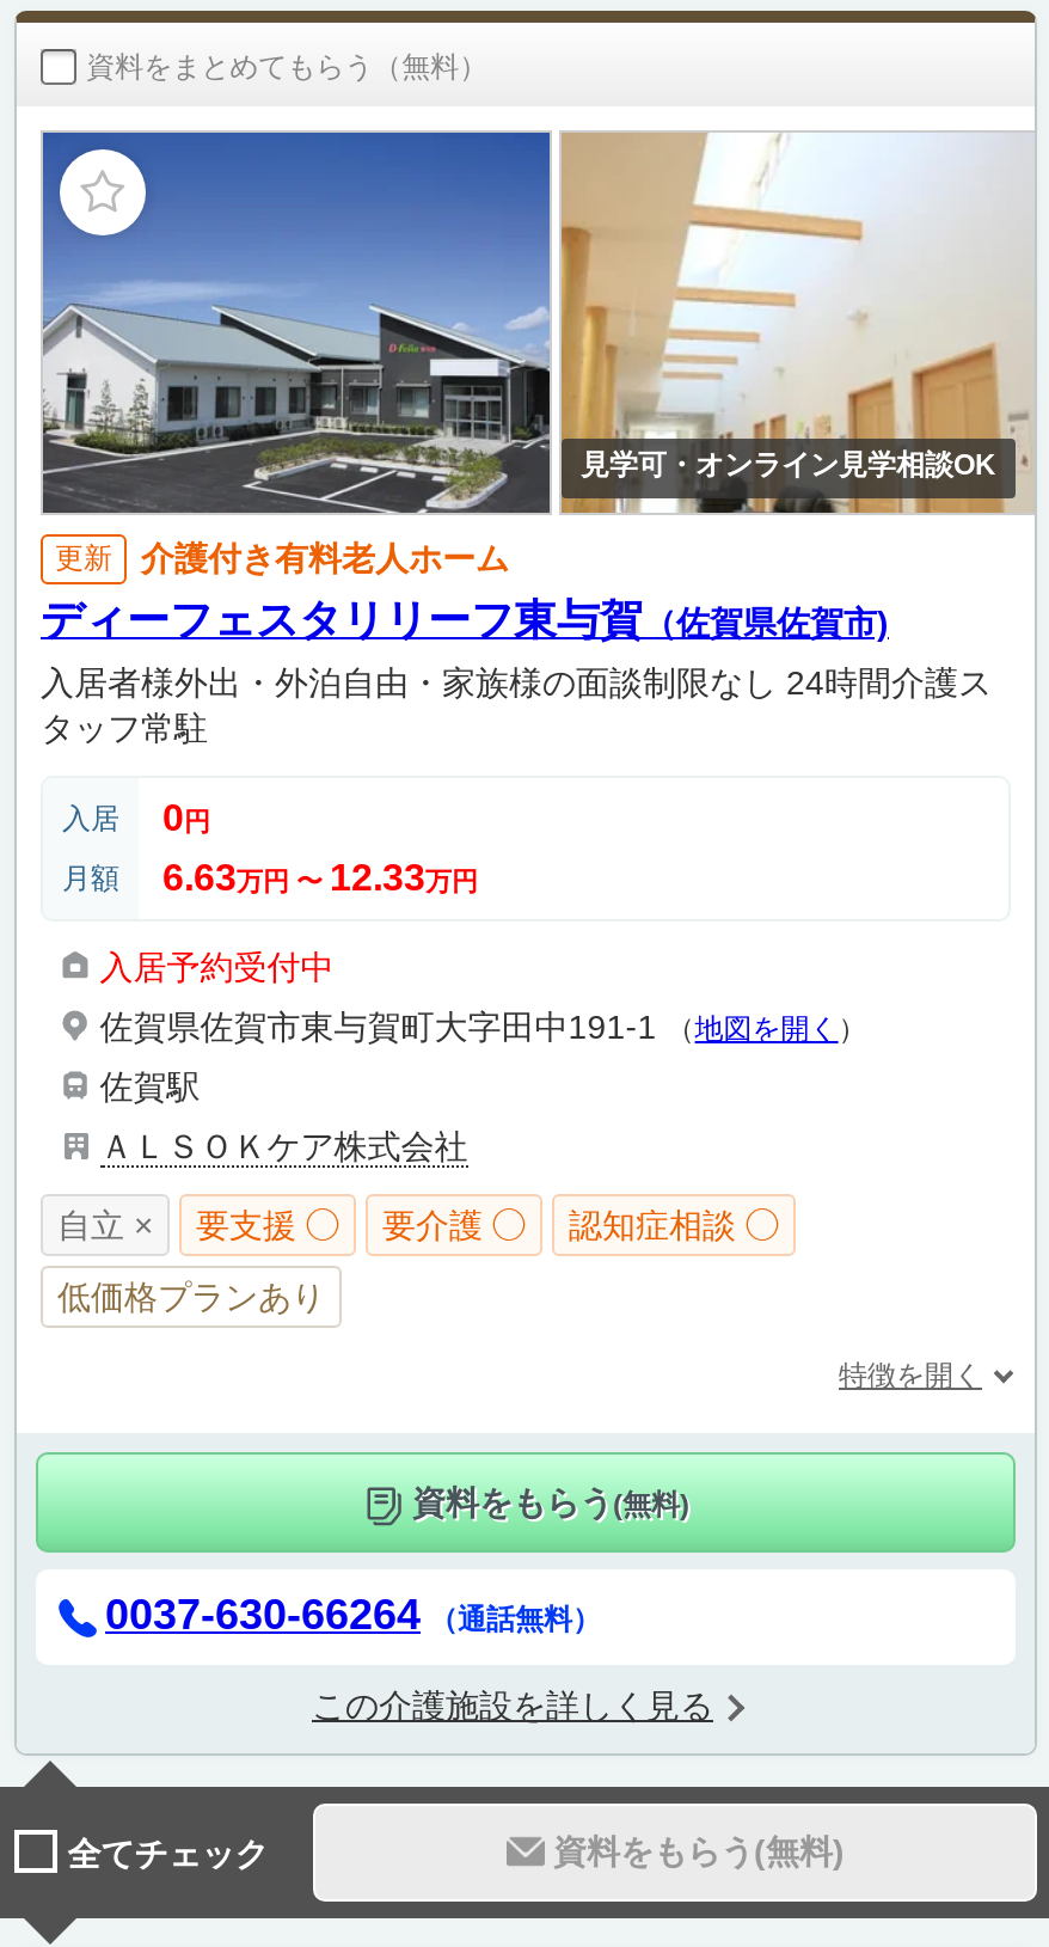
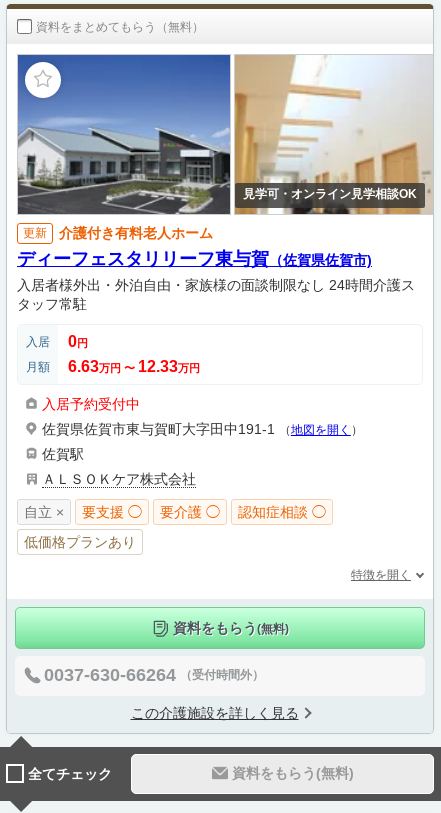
[105,1592,601,1640] 0037-630-66264 （通話無料） -> [44,665,263,685] 0037-630-66264 （受付時間外）

